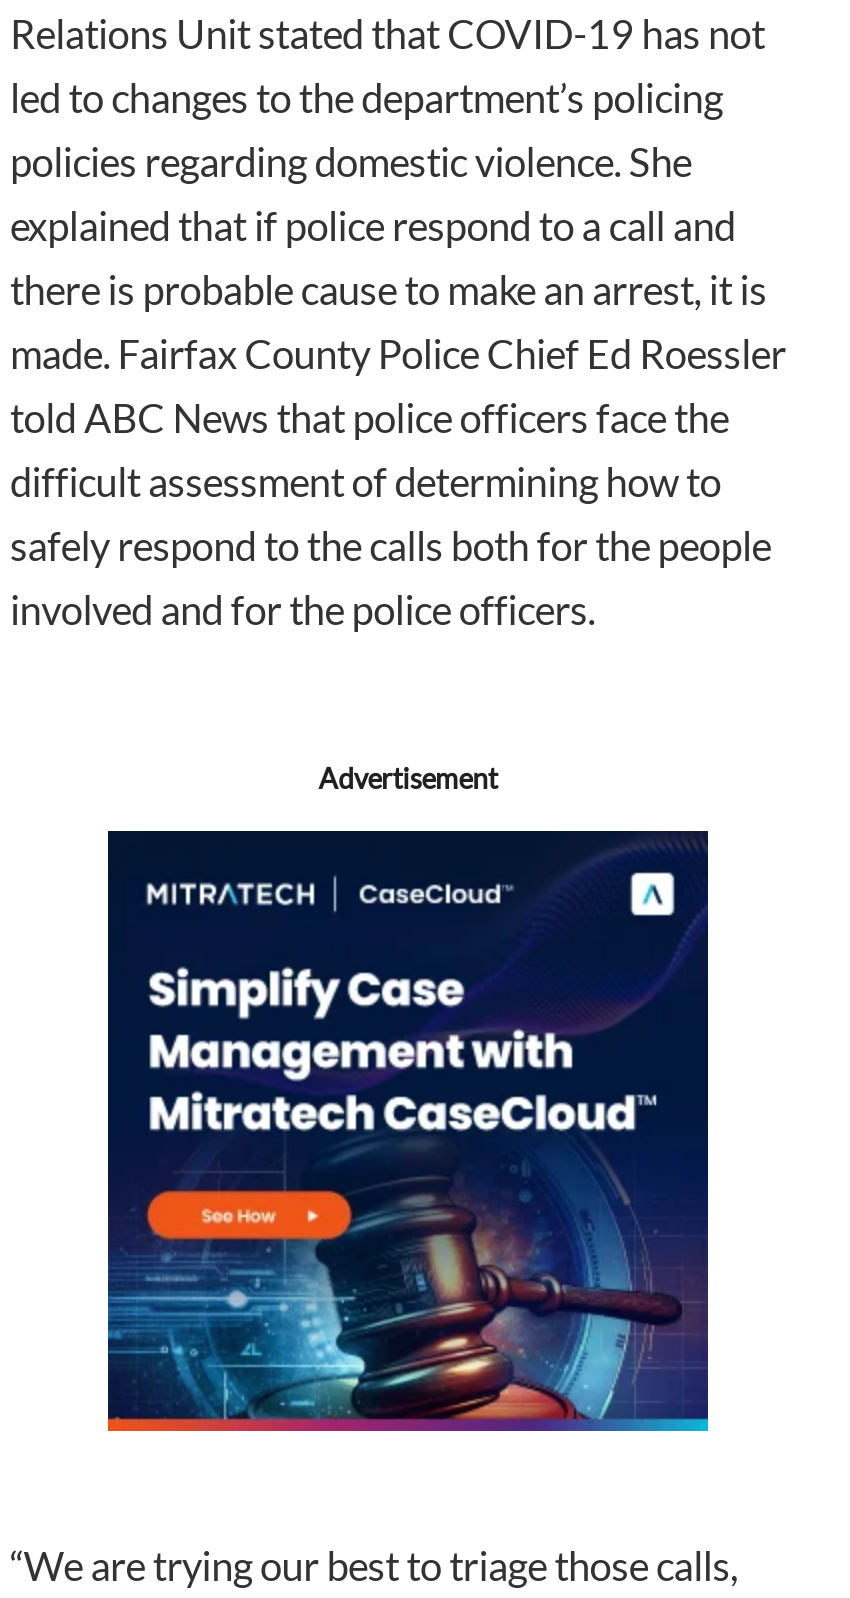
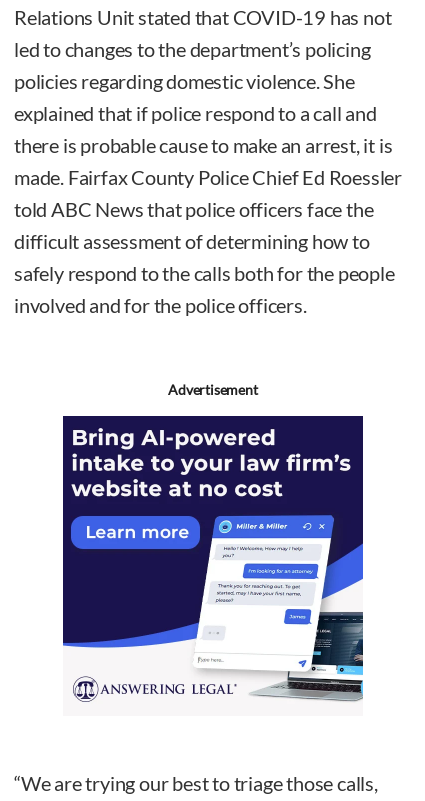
[106,853,710,1433] [image] -> [62,426,364,716] [image]

